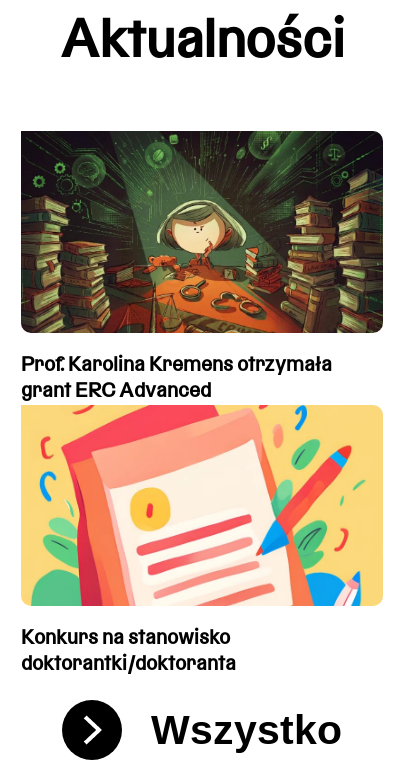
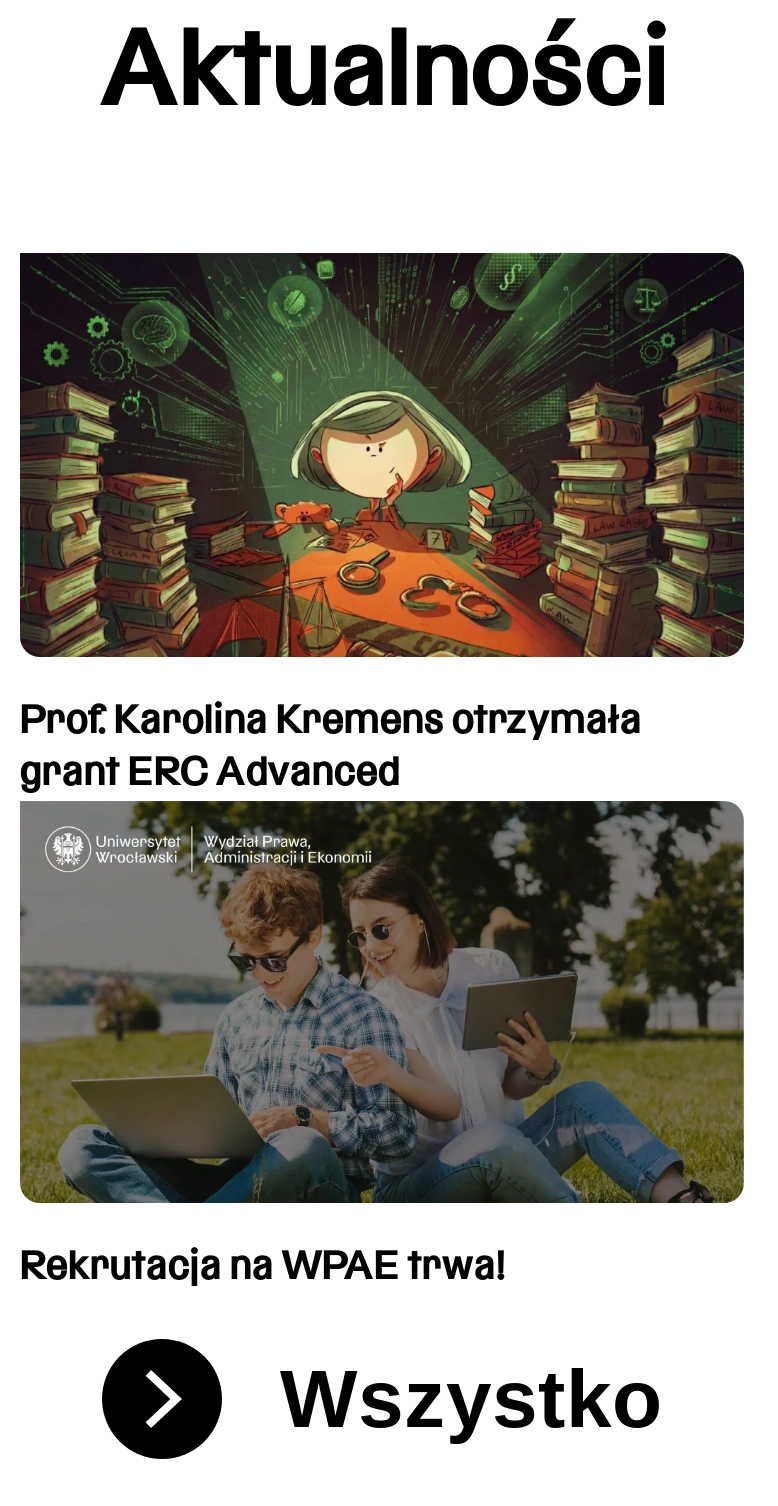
[20,404,384,673] [image] | Konkurs na stanowisko | doktorantki/doktoranta -> [18,799,746,1286] [image] | Rekrutacja na WPAE trwa!

